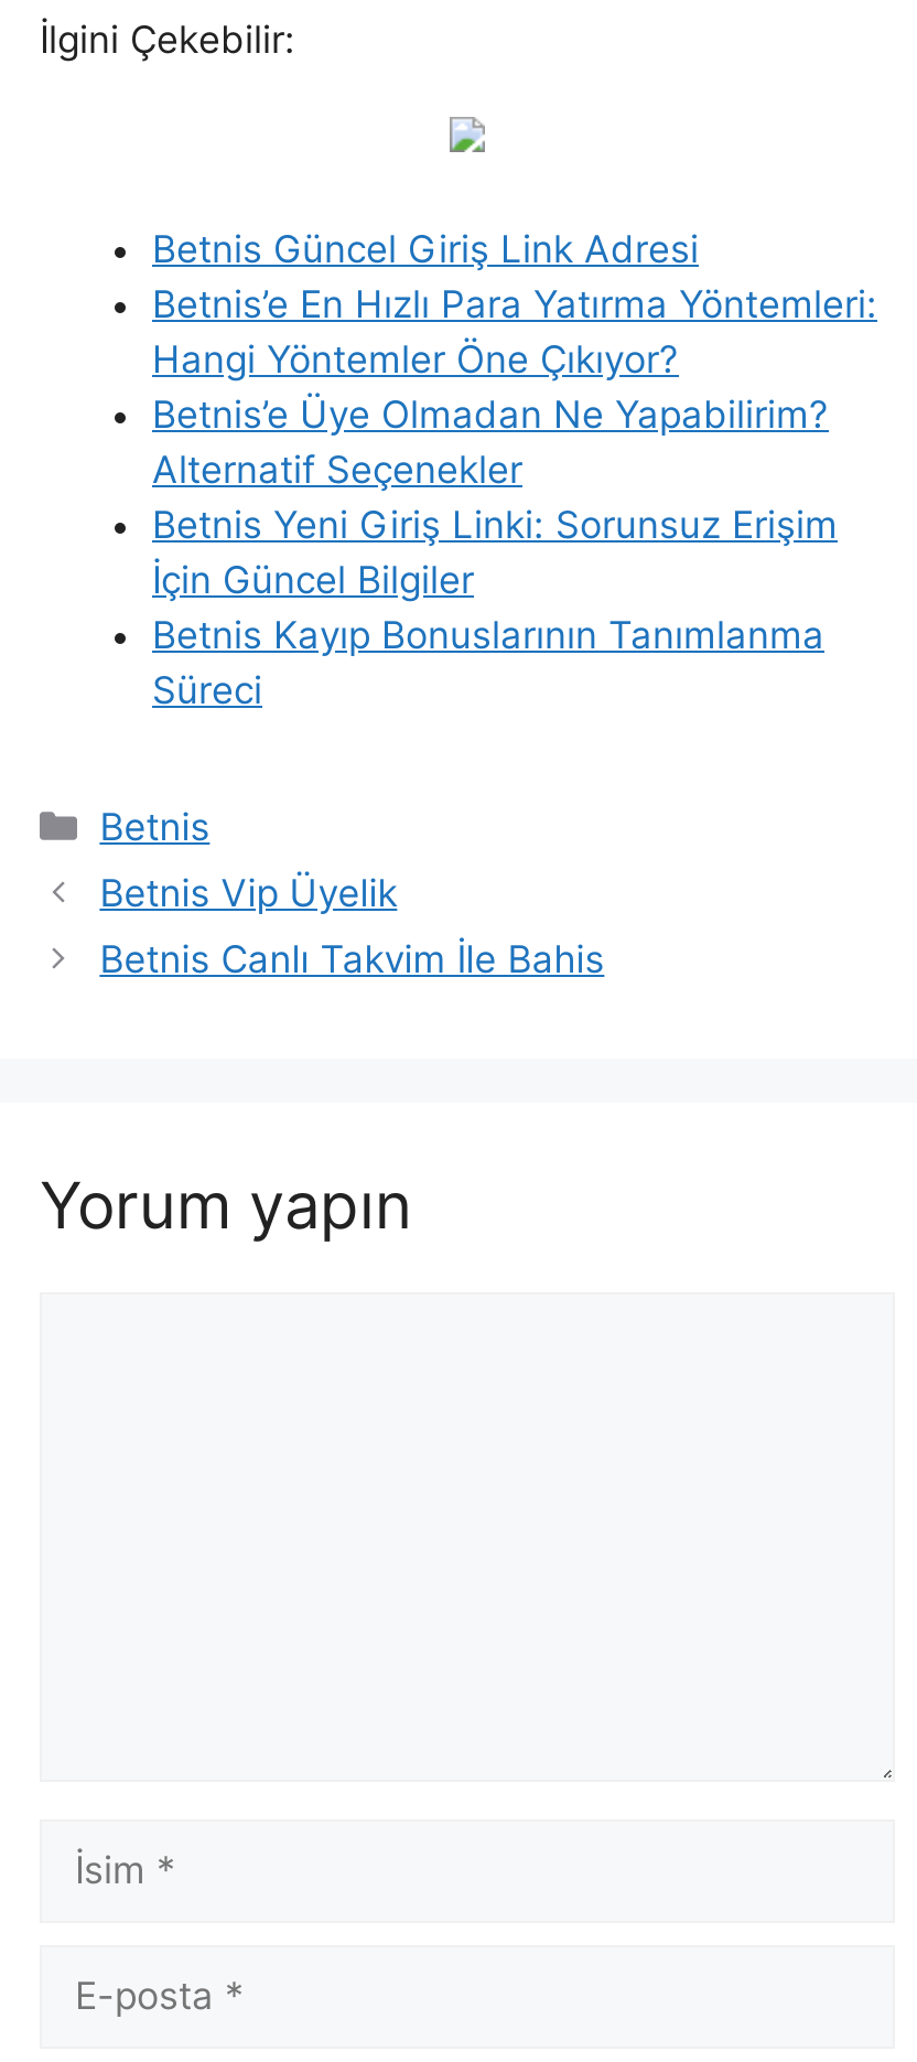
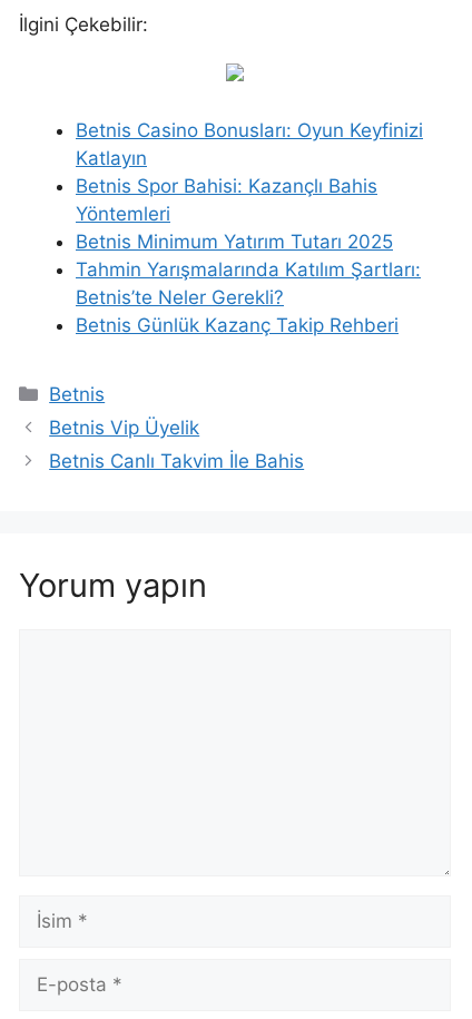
[152,226,877,711] Betnis Güncel Giriş Link Adresi | Betnis’e En Hızlı Para Yatırma Yöntemleri: | Hangi Yöntemler Öne Çıkıyor? | Betnis’e Üye Olmadan Ne Yapabilirim? | Alternatif Seçenekler | Betnis Yeni Giriş Linki: Sorunsuz Erişim | İçin Güncel Bilgiler | Betnis Kayıp Bonuslarının Tanımlanma | Süreci -> [76,119,423,336] Betnis Casino Bonusları: Oyun Keyfinizi | Katlayın | Betnis Spor Bahisi: Kazançlı Bahis | Yöntemleri | Betnis Minimum Yatırım Tutarı 2025 | Tahmin Yarışmalarında Katılım Şartları: | Betnis’te Neler Gerekli? | Betnis Günlük Kazanç Takip Rehberi

